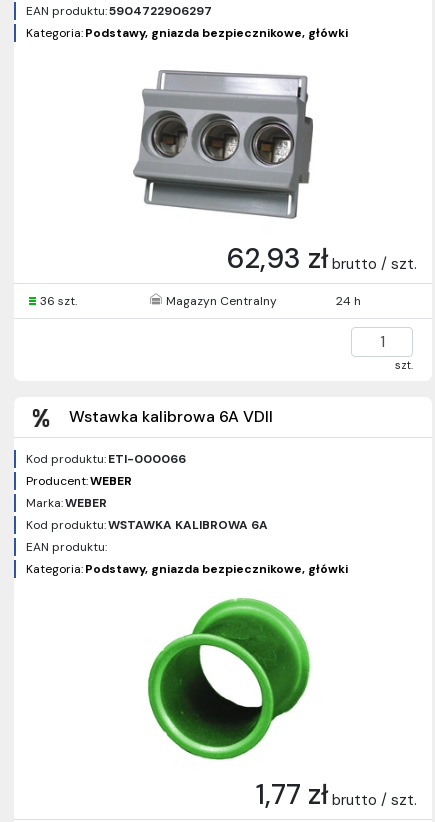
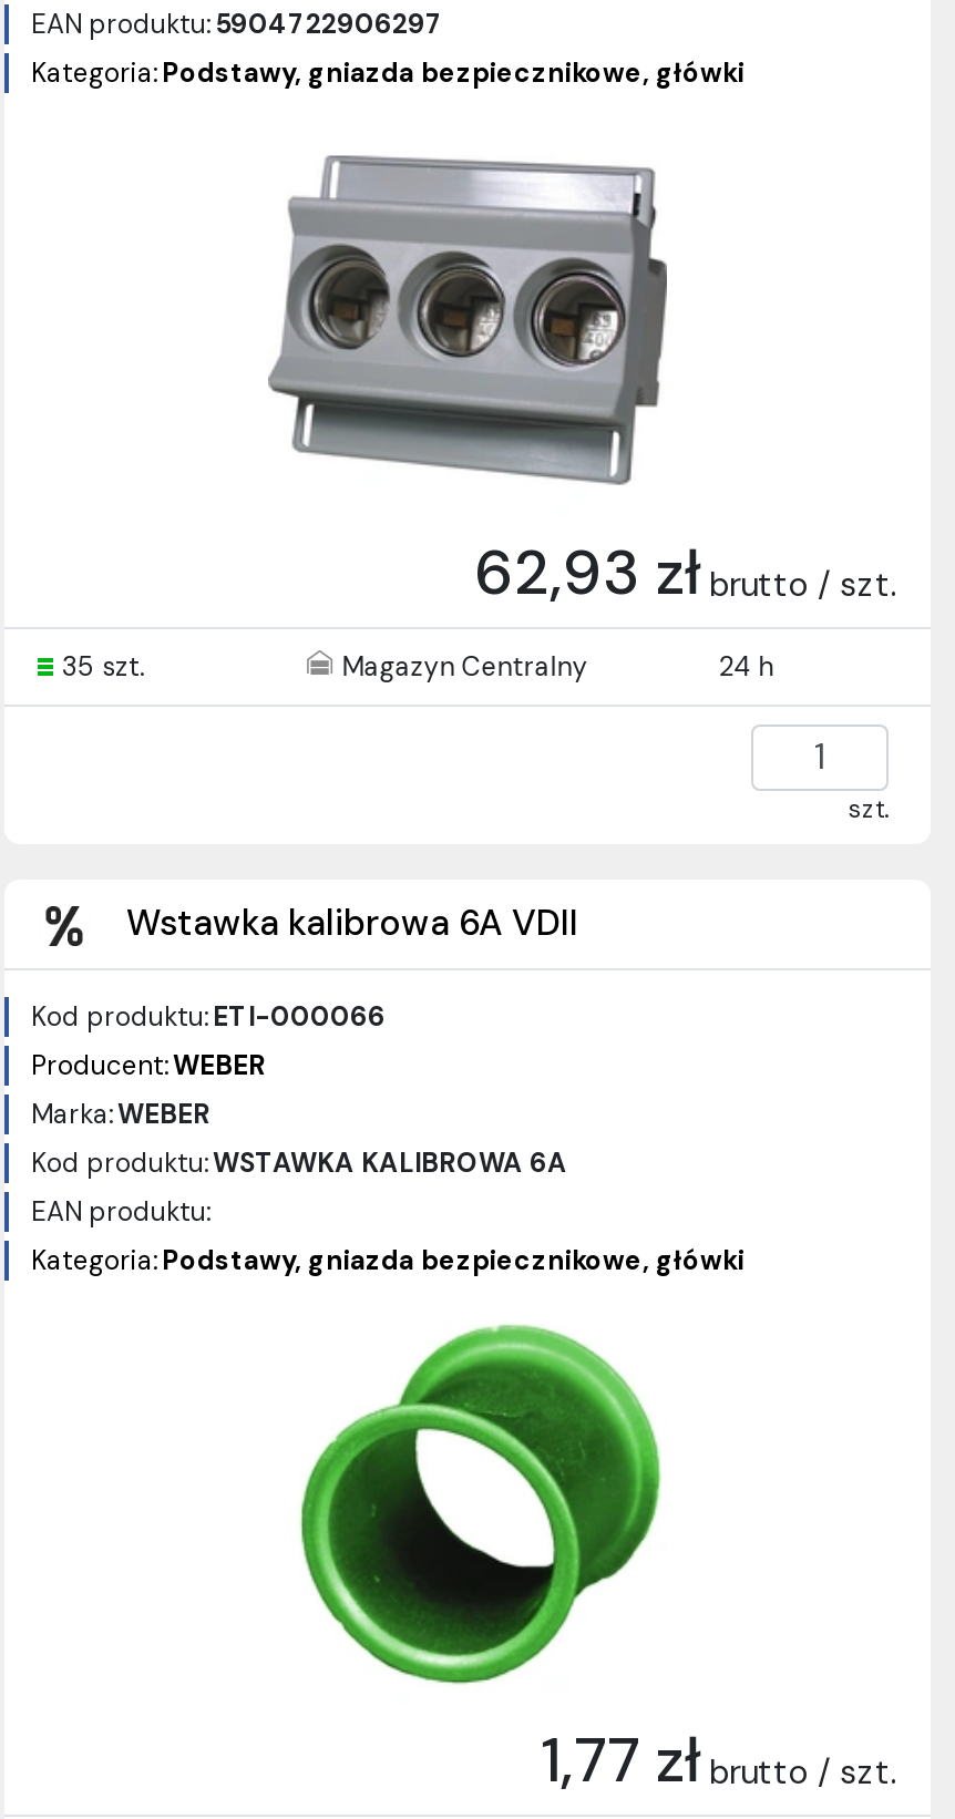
[40,293,77,309] 36 szt. -> [62,650,144,685] 35 szt.

